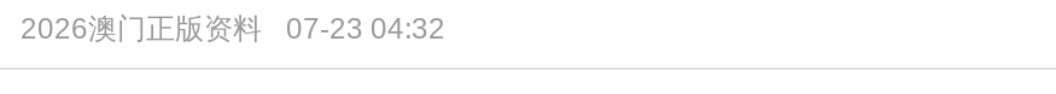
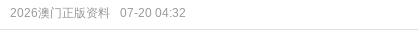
[21,12,445,46] 2026澳门正版资料 07-23 04:32 -> [10,6,186,20] 2026澳门正版资料 07-20 04:32

